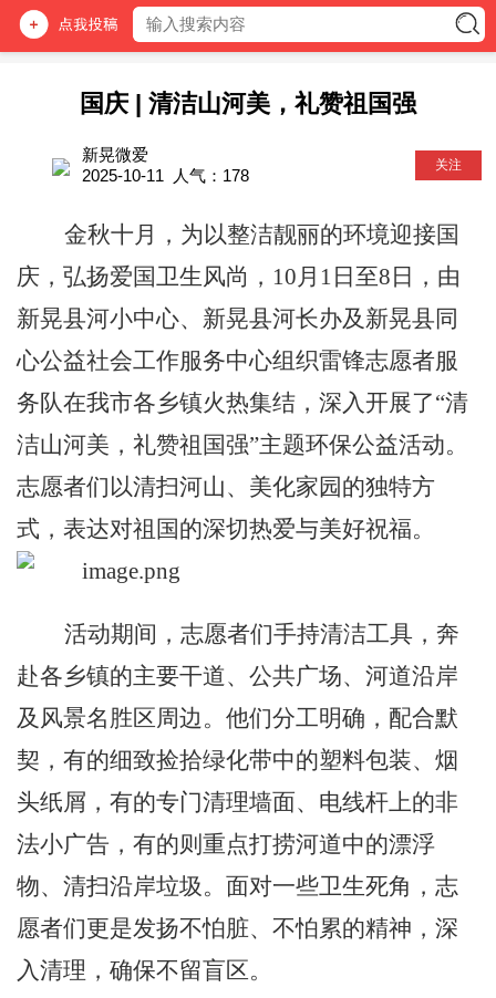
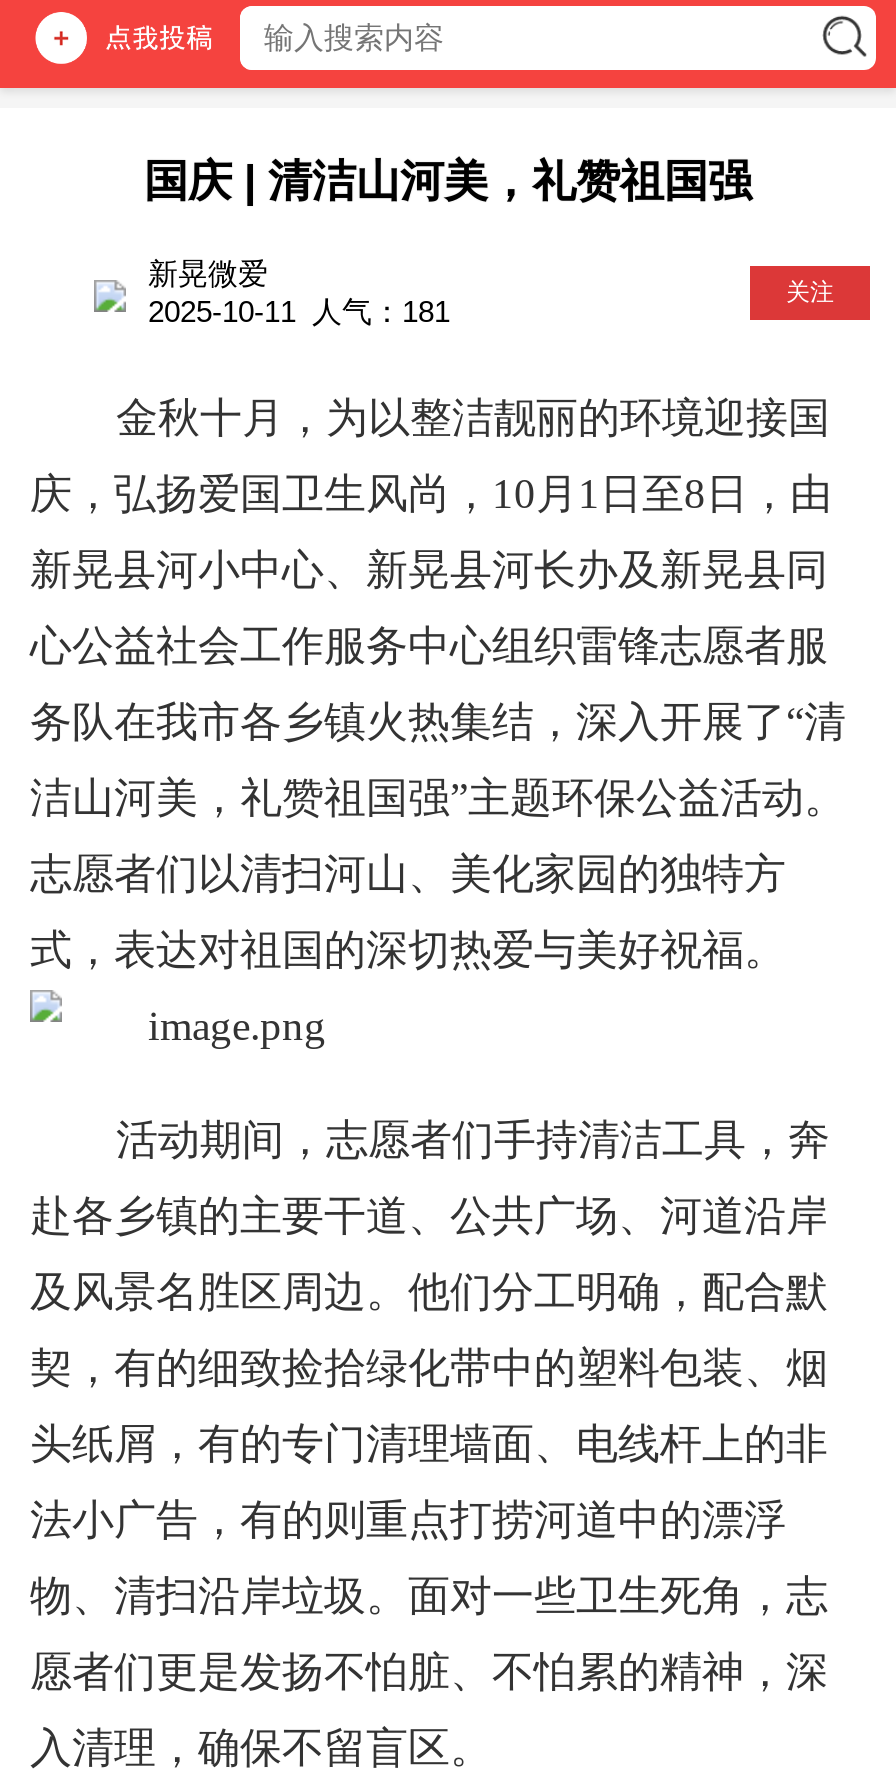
[82,166,249,185] 2025-10-11 人气：178 -> [148,294,450,328] 2025-10-11 人气：181

